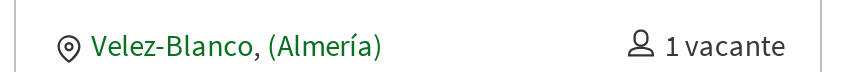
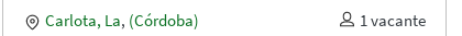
[91,25,383,63] Velez-Blanco, (Almería) -> [45,10,199,31] Carlota, La, (Córdoba)

